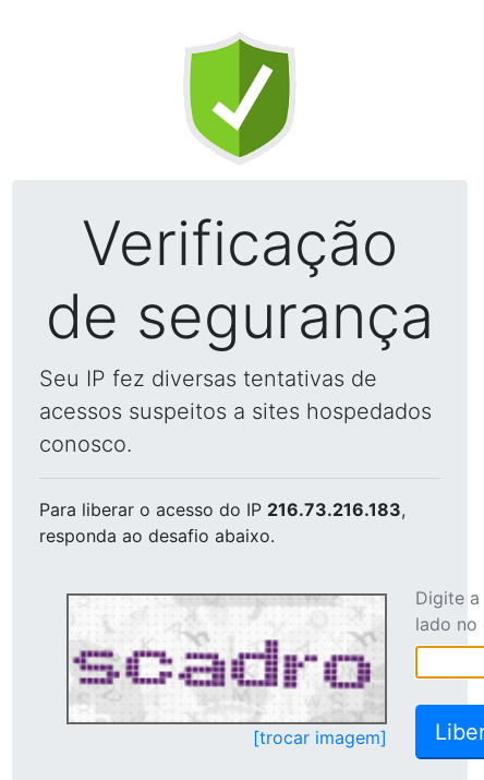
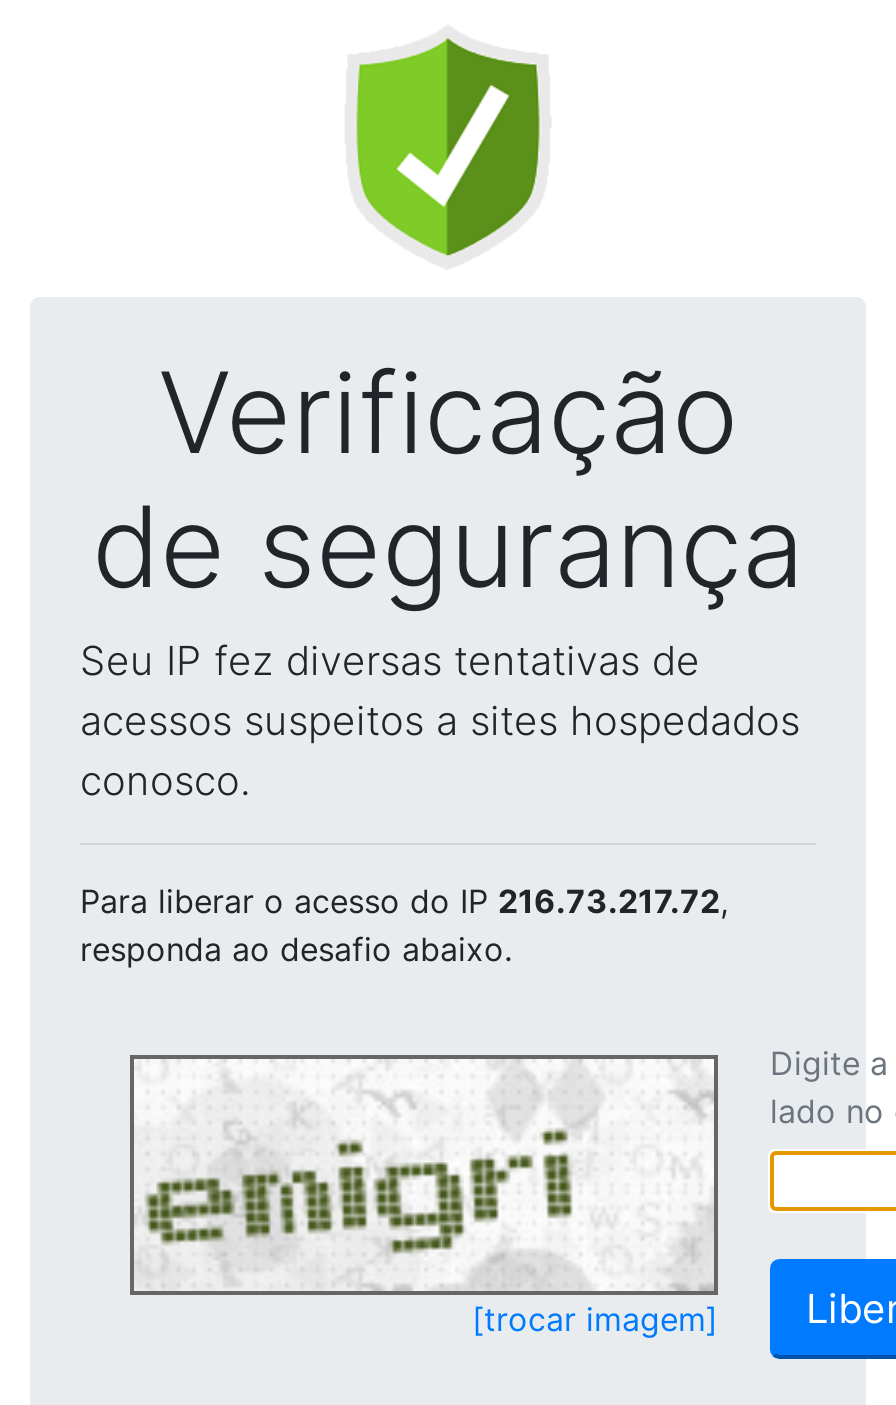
[39,499,406,520] Para liberar o acesso do IP 216.73.216.183, -> [80,881,728,921] Para liberar o acesso do IP 216.73.217.72,
[72,598,383,720] [image] -> [142,1061,710,1289] [image]

